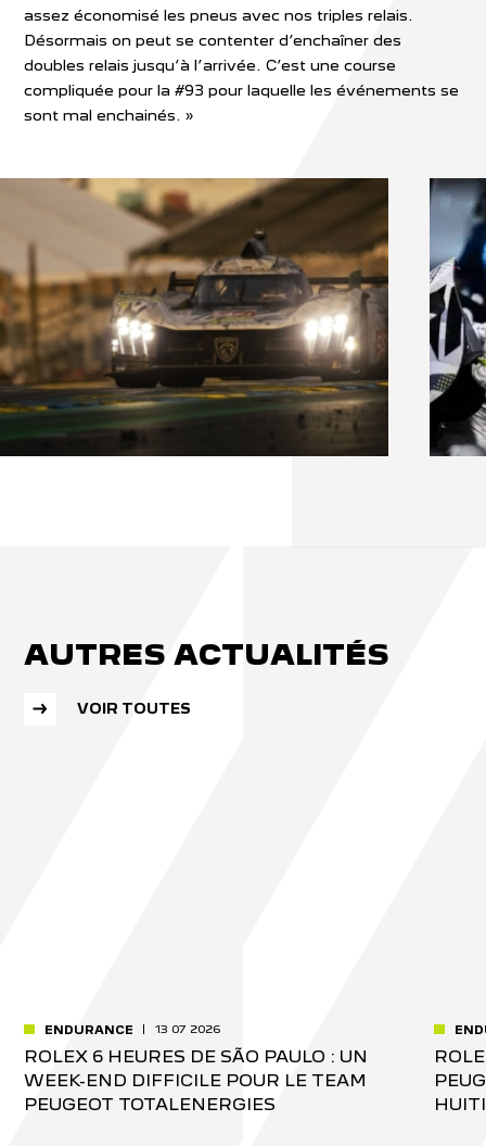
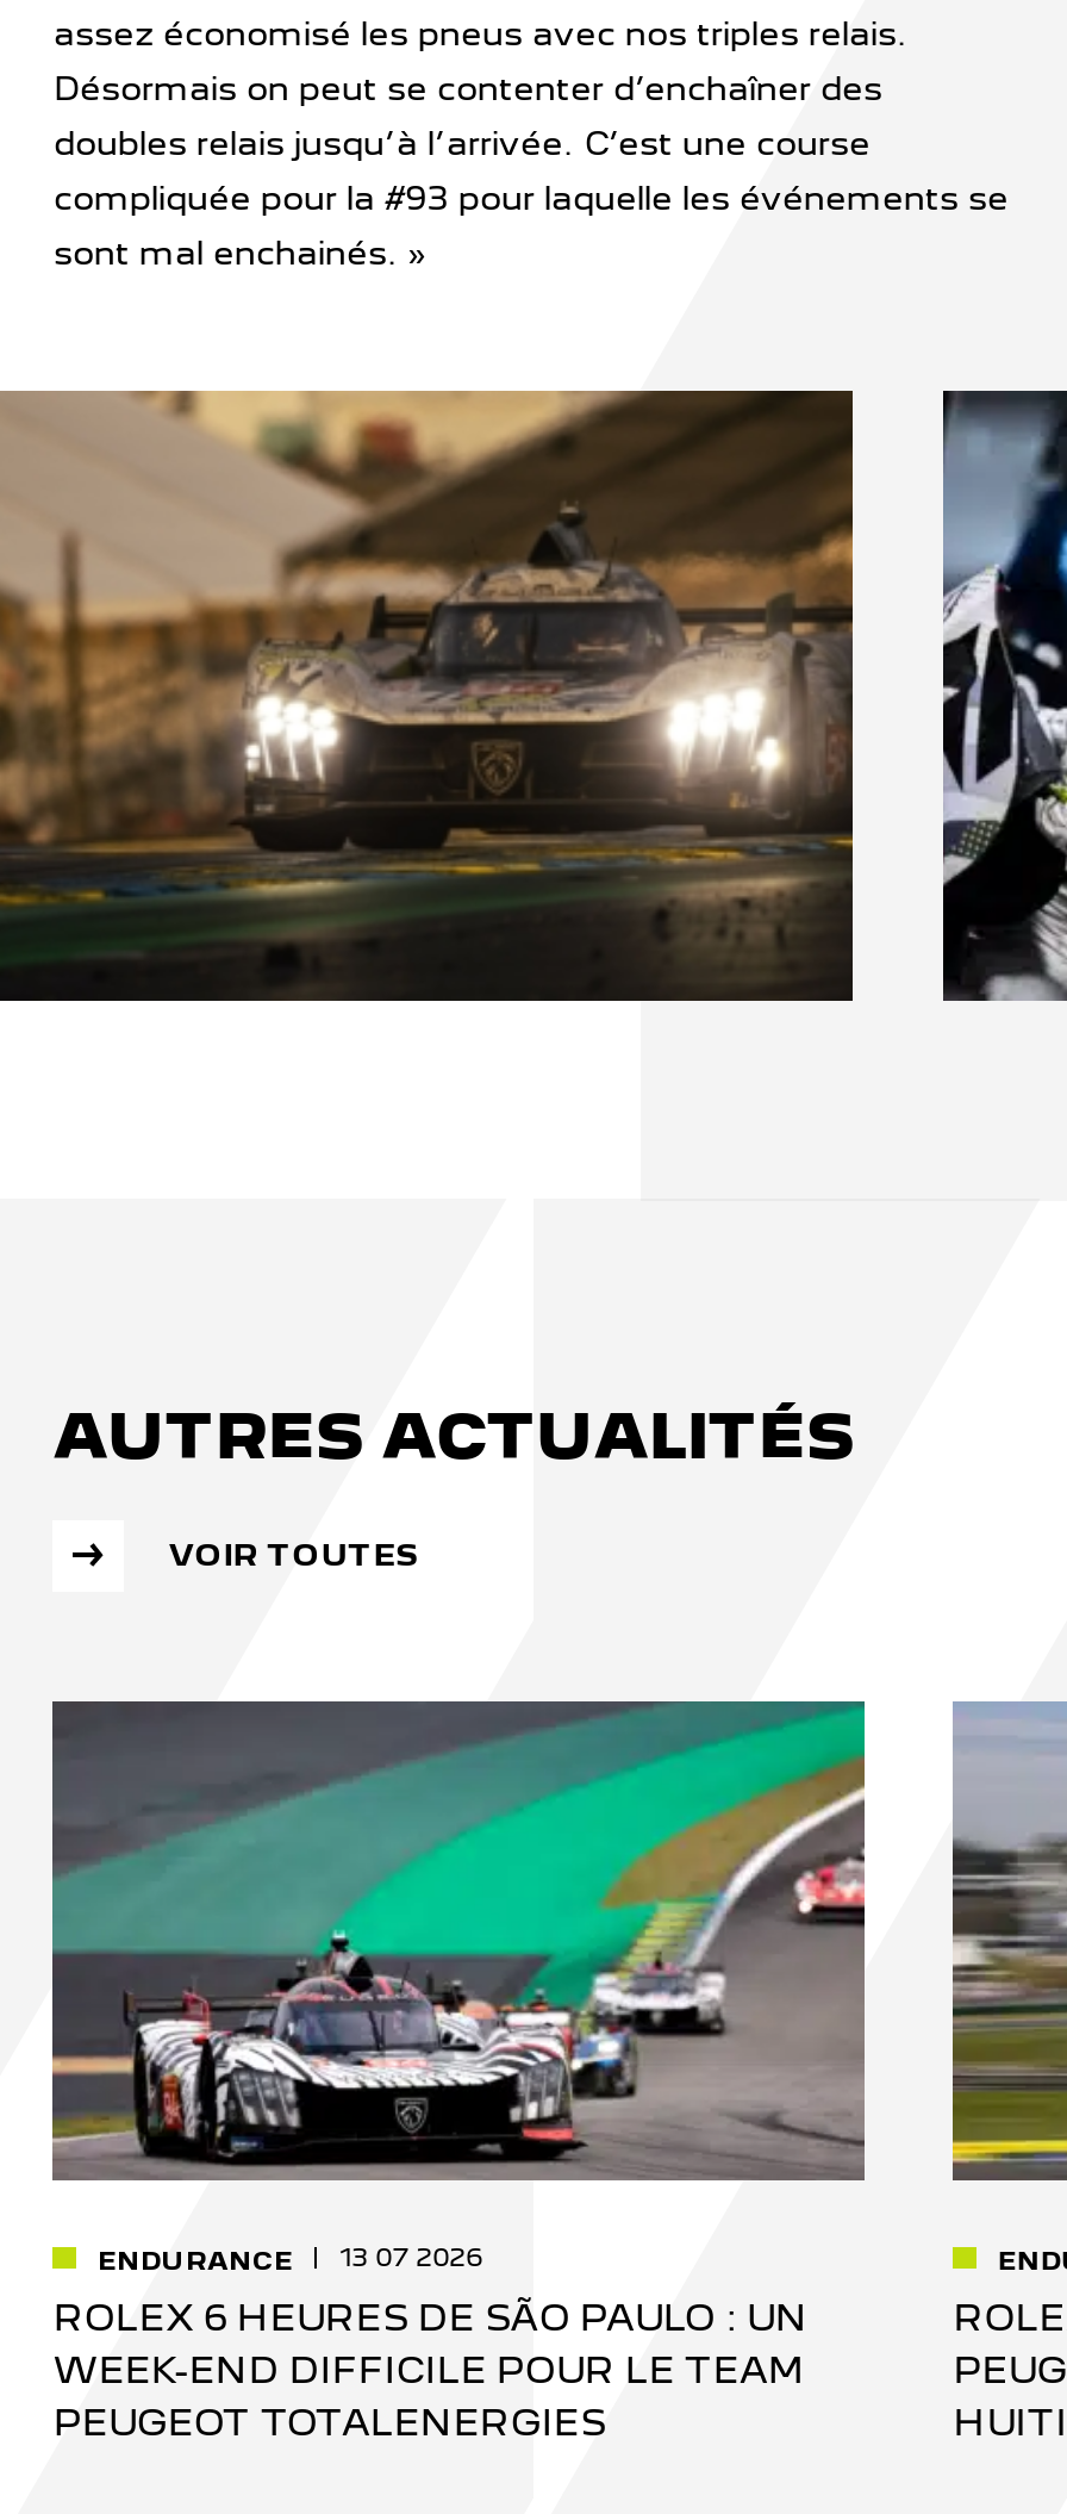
none -> [50,1699,867,2183] [image]
none -> [950,1699,1060,2183] [image]

